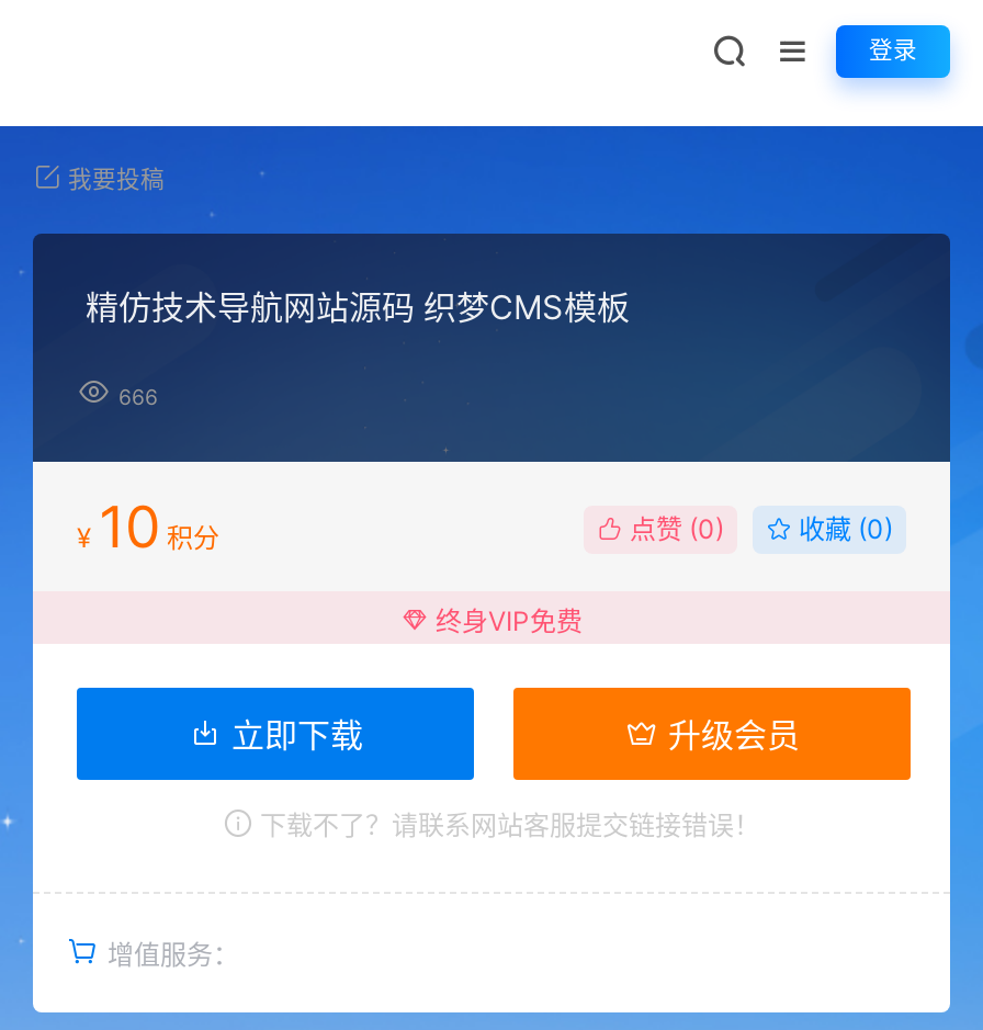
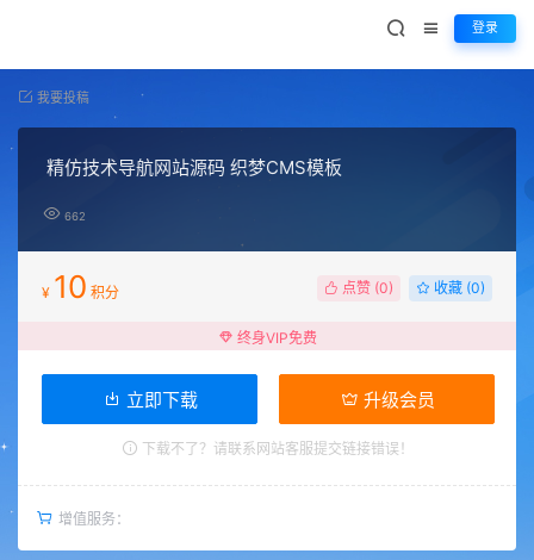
[112,385,158,409] 666 -> [61,210,86,223] 662

